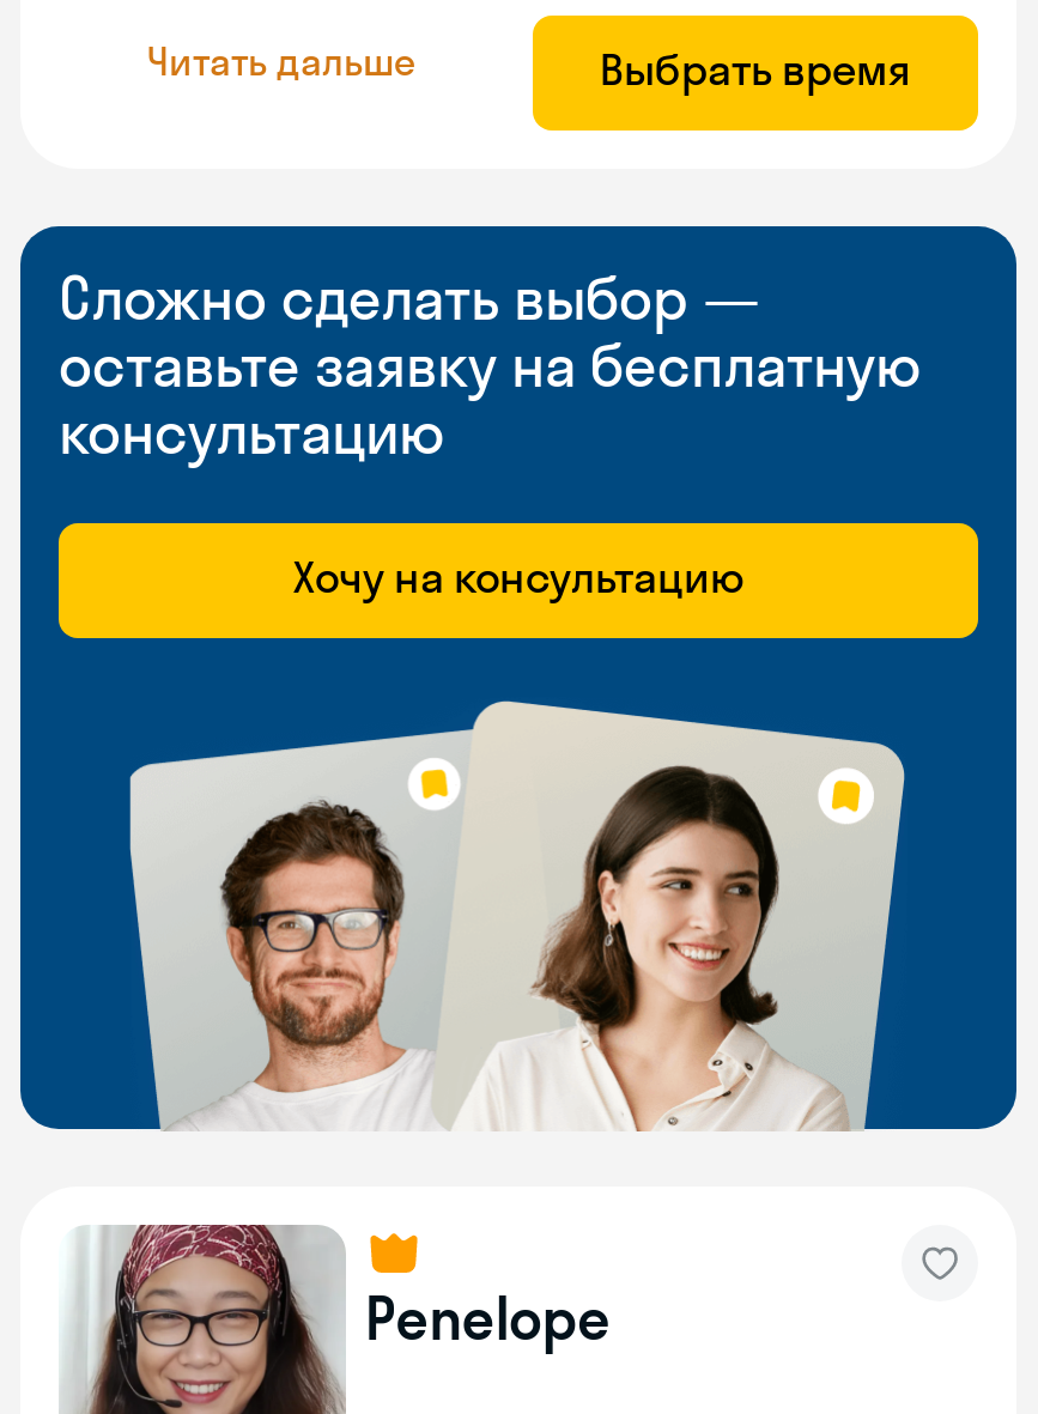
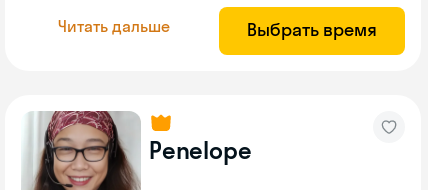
[18,224,1019,1134] [image] | Сложно сделать выбор — | оставьте заявку на бесплатную | консультацию | Хочу на консультацию -> none

